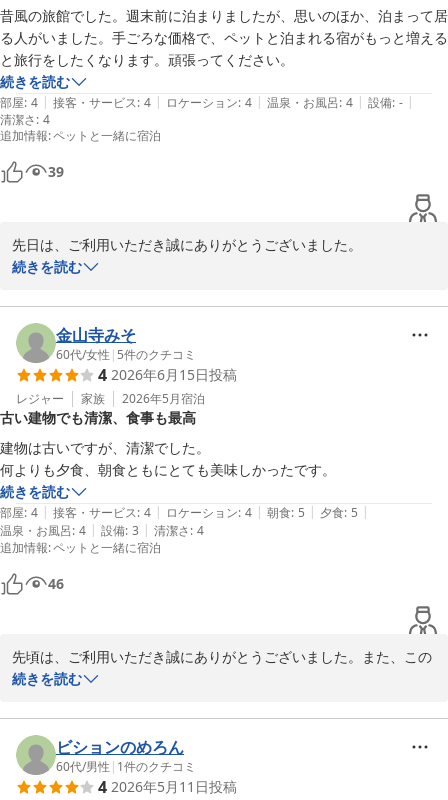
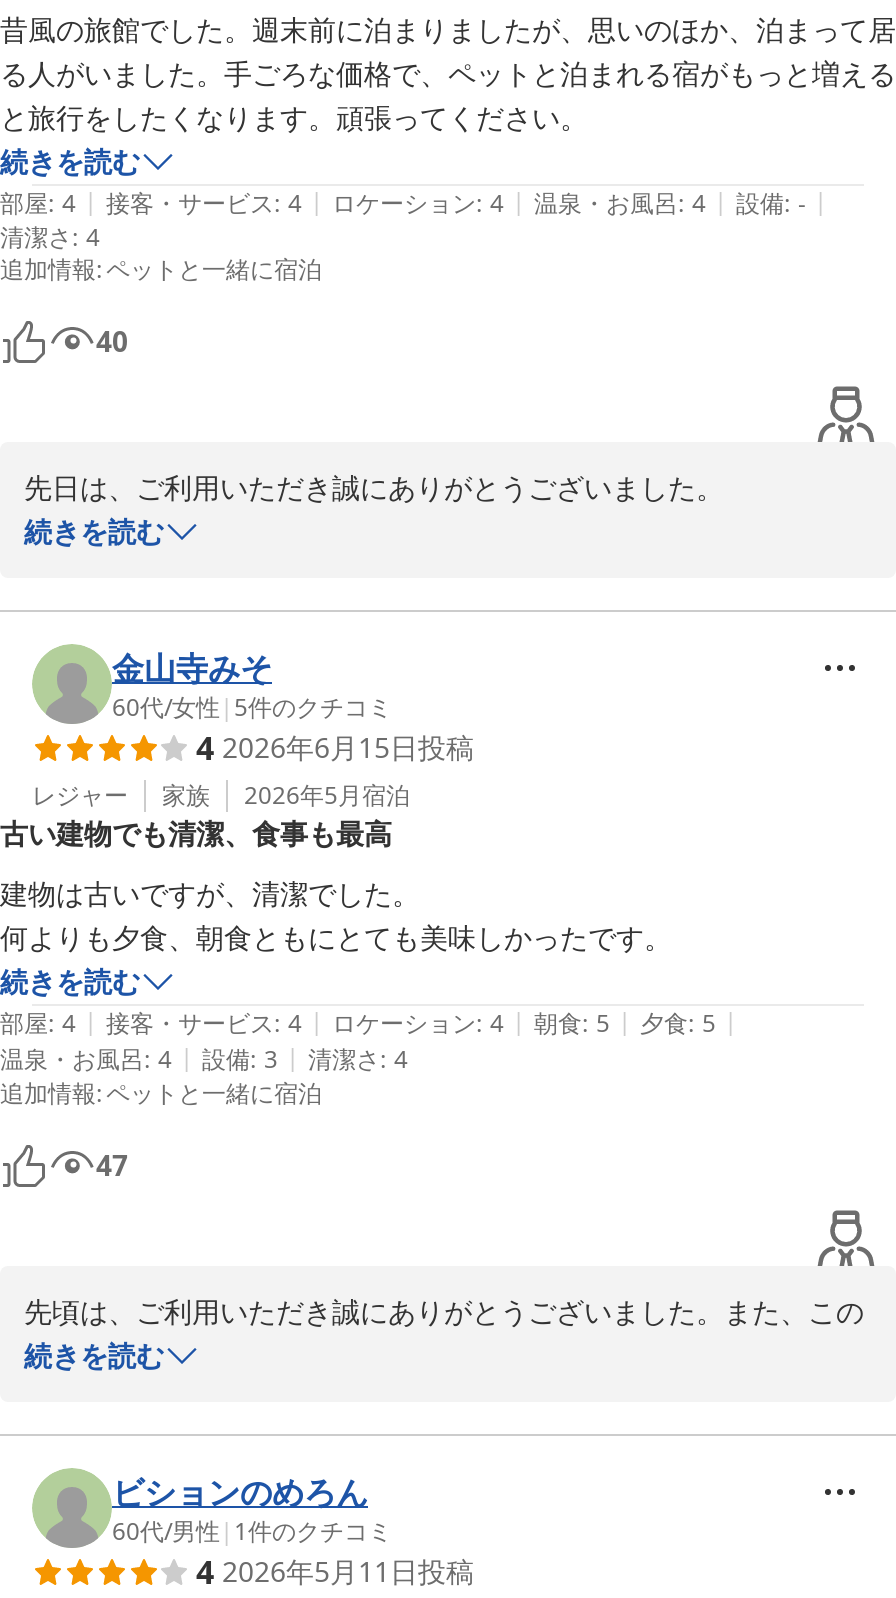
[48,162,64,181] 39 -> [96,322,128,360] 40
[48,574,64,593] 46 -> [96,1146,128,1184] 47

